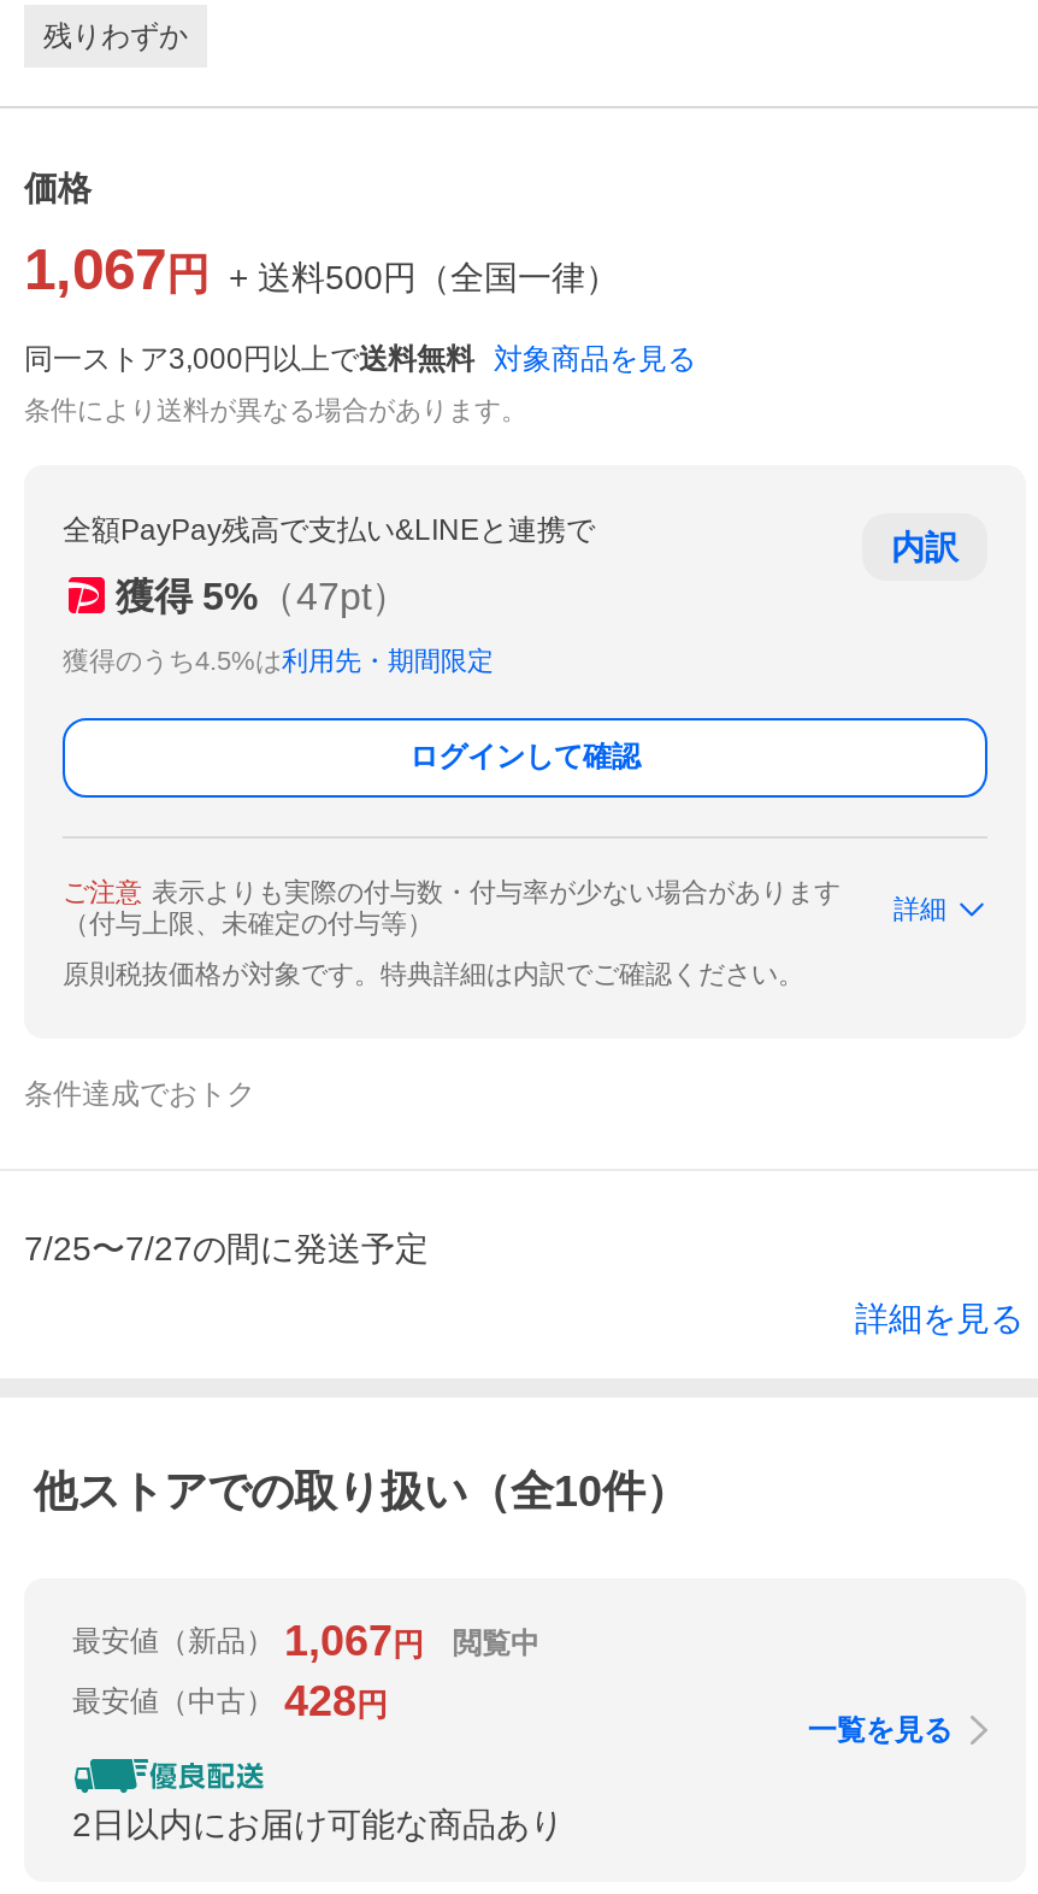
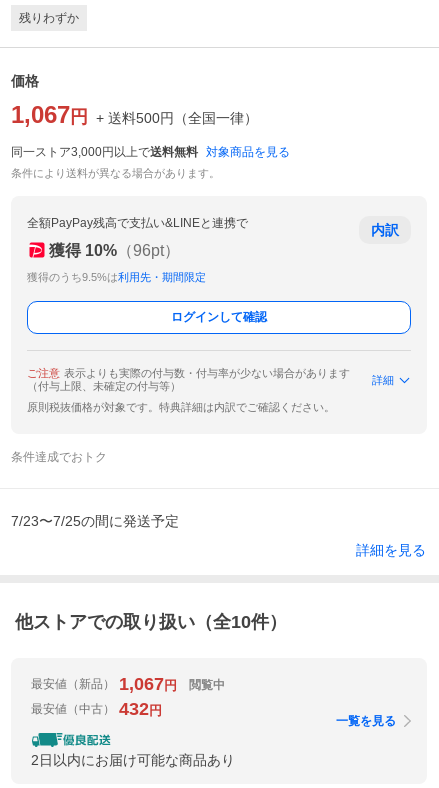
[116,575,409,616] 獲得 5%（47pt） -> [49,241,180,258] 獲得 10%（96pt）
[63,646,494,675] 獲得のうち4.5%は利用先・期間限定 -> [27,271,206,283] 獲得のうち9.5%は利用先・期間限定
[24,1229,429,1267] 7/25〜7/27の間に発送予定 -> [11,513,179,529] 7/23〜7/25の間に発送予定
[72,1678,388,1726] 最安値（中古） 428円 -> [31,699,162,719] 最安値（中古） 432円

